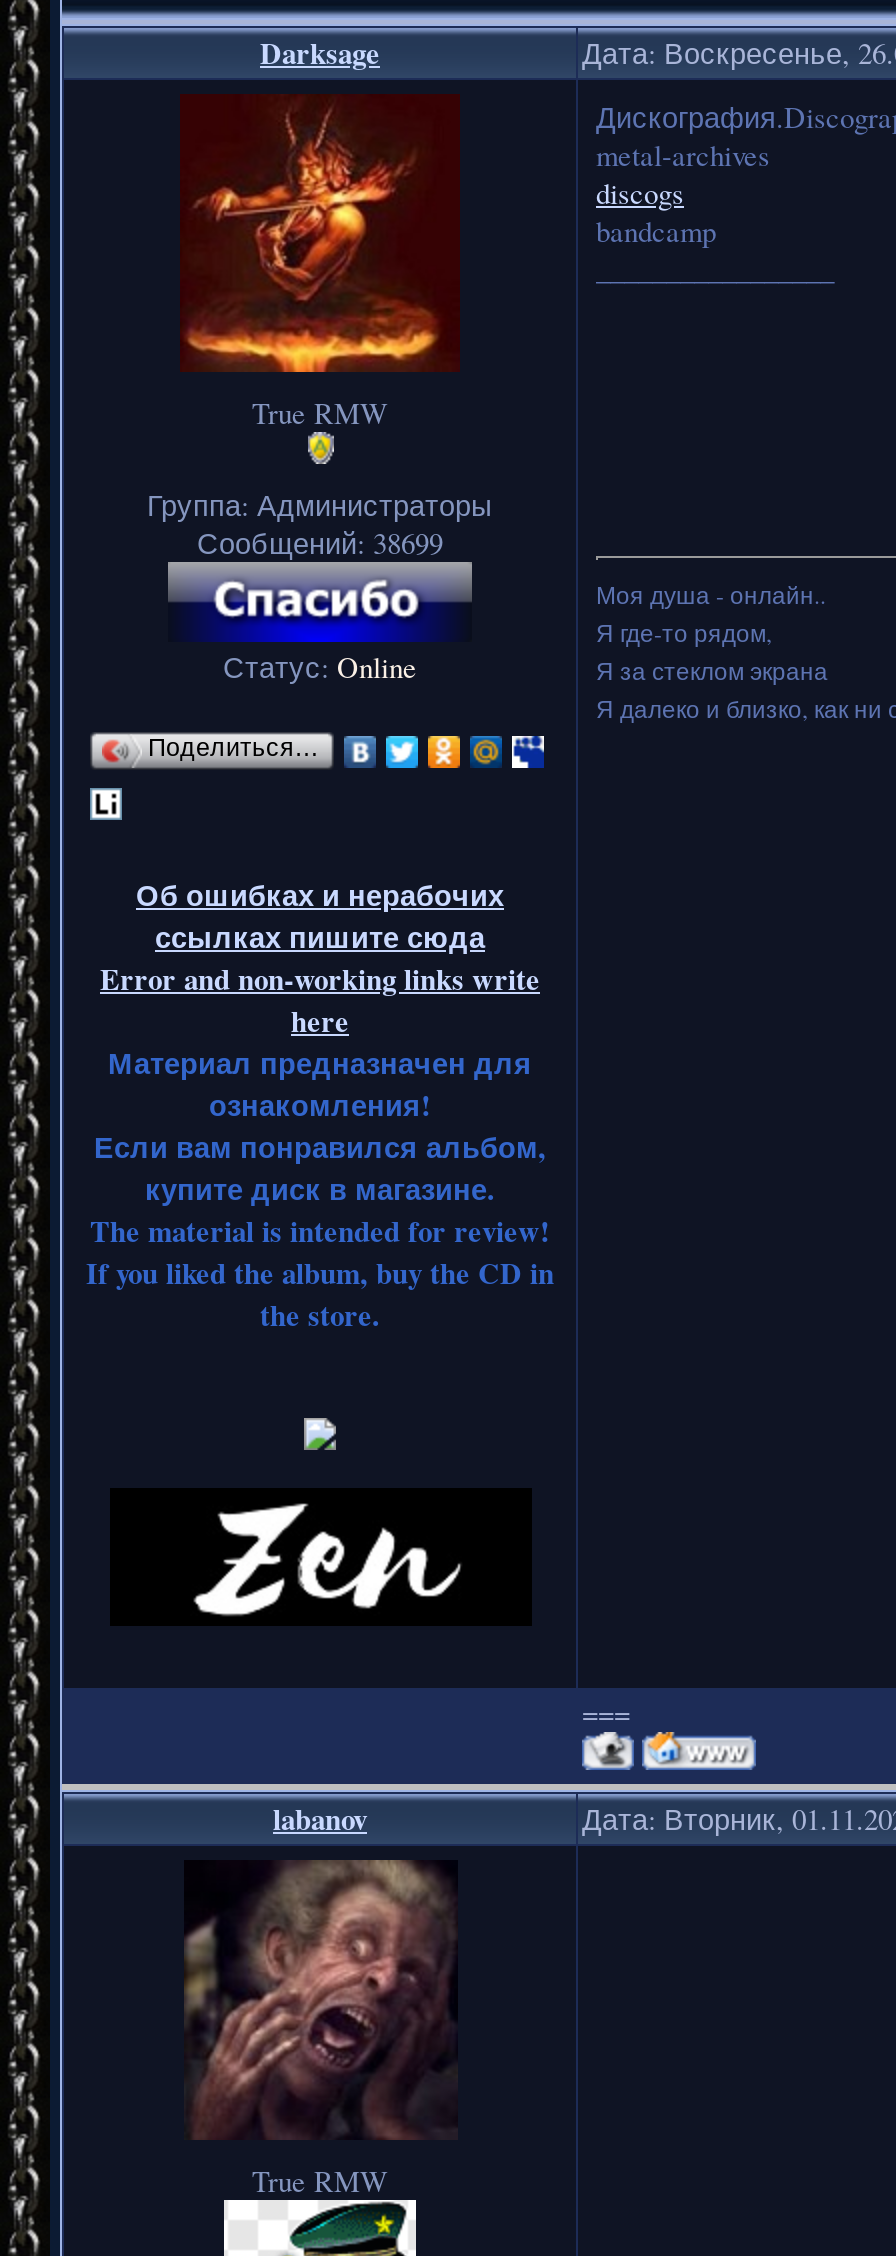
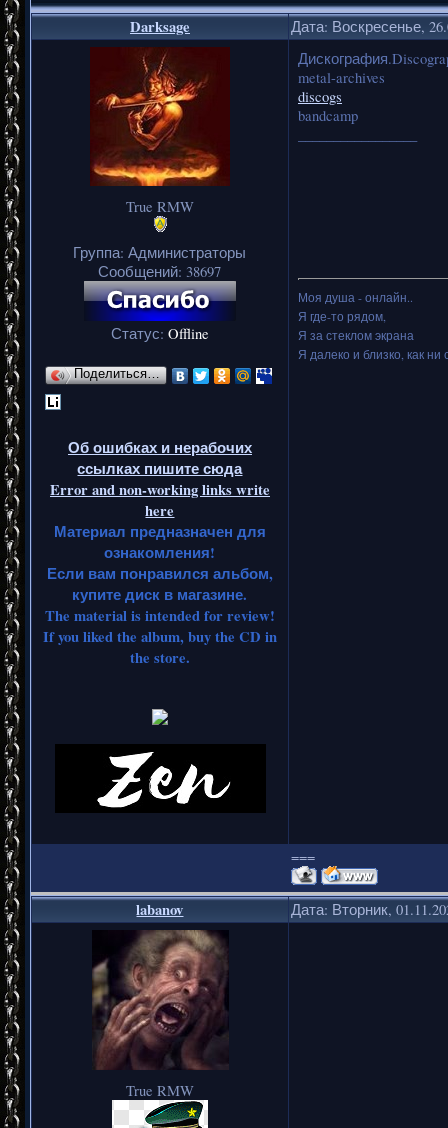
[197,523,443,561] Сообщений: 38699 -> [98,262,221,281] Сообщений: 38697
[223,647,417,685] Статус: Online -> [111,324,209,343] Статус: Offline

